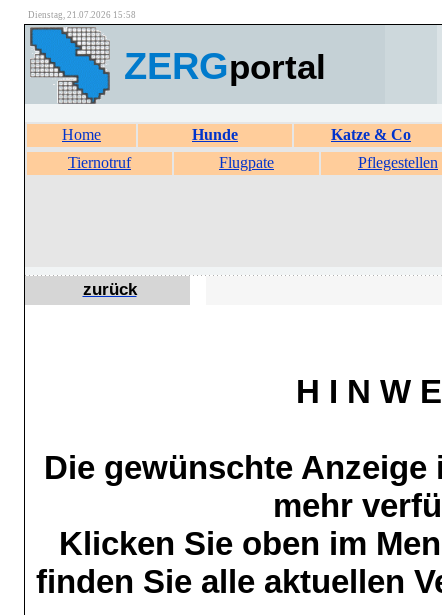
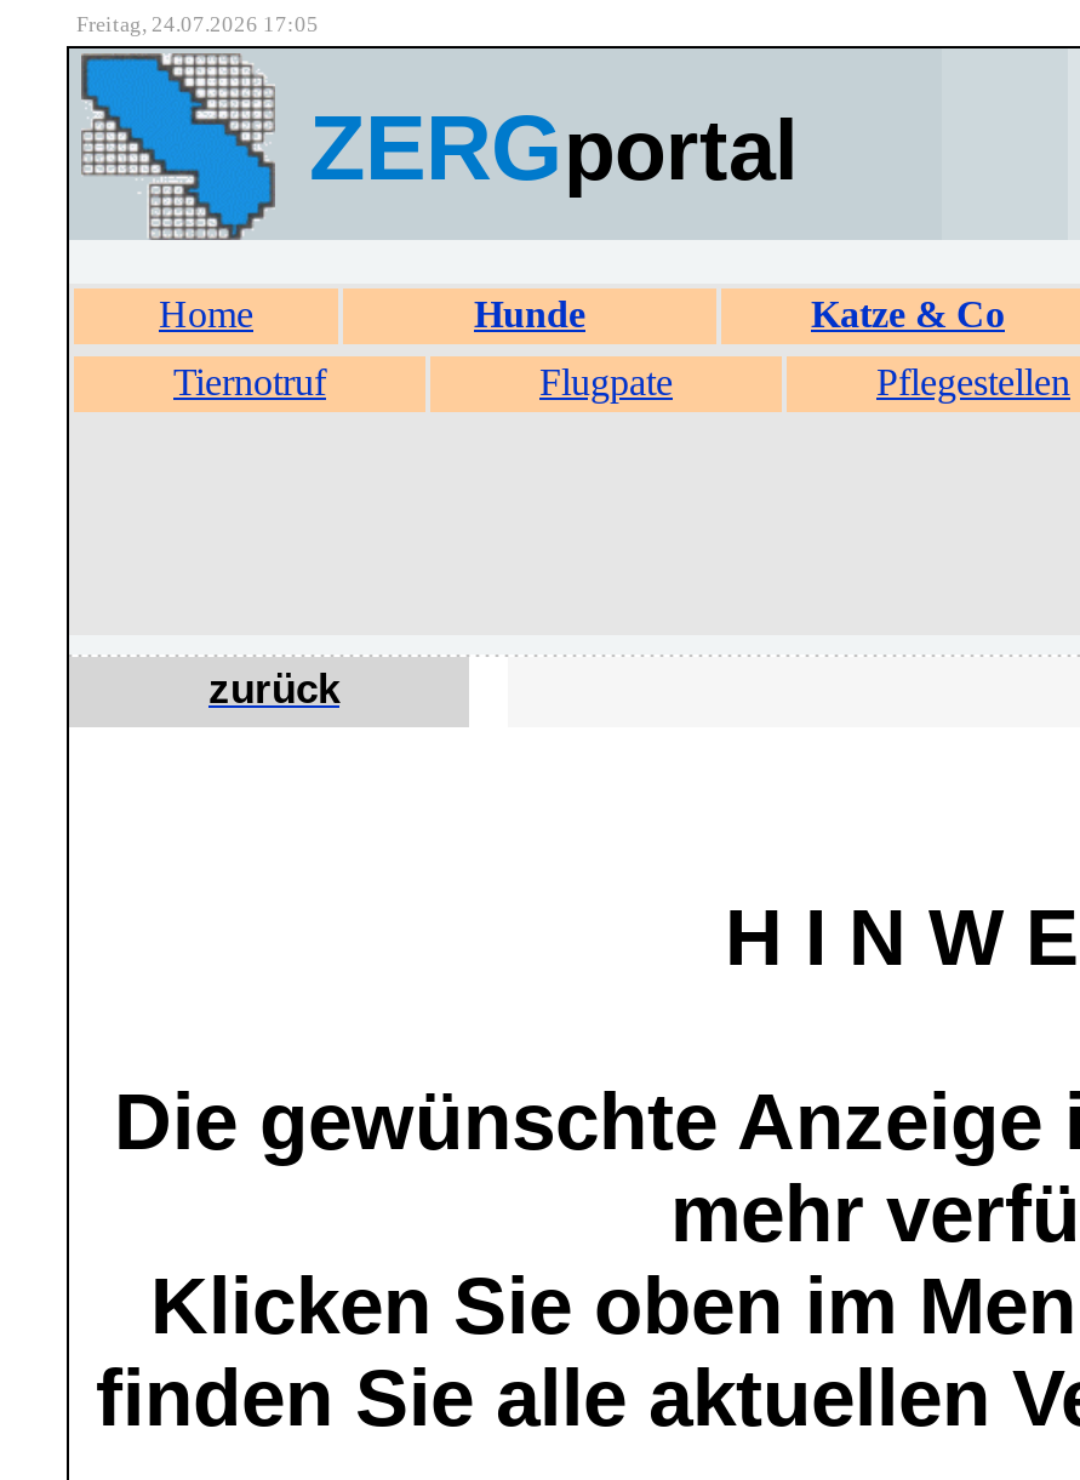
[24,10,136,20] Dienstag, 21.07.2026 15:58 -> [67,12,319,36] Freitag, 24.07.2026 17:05

